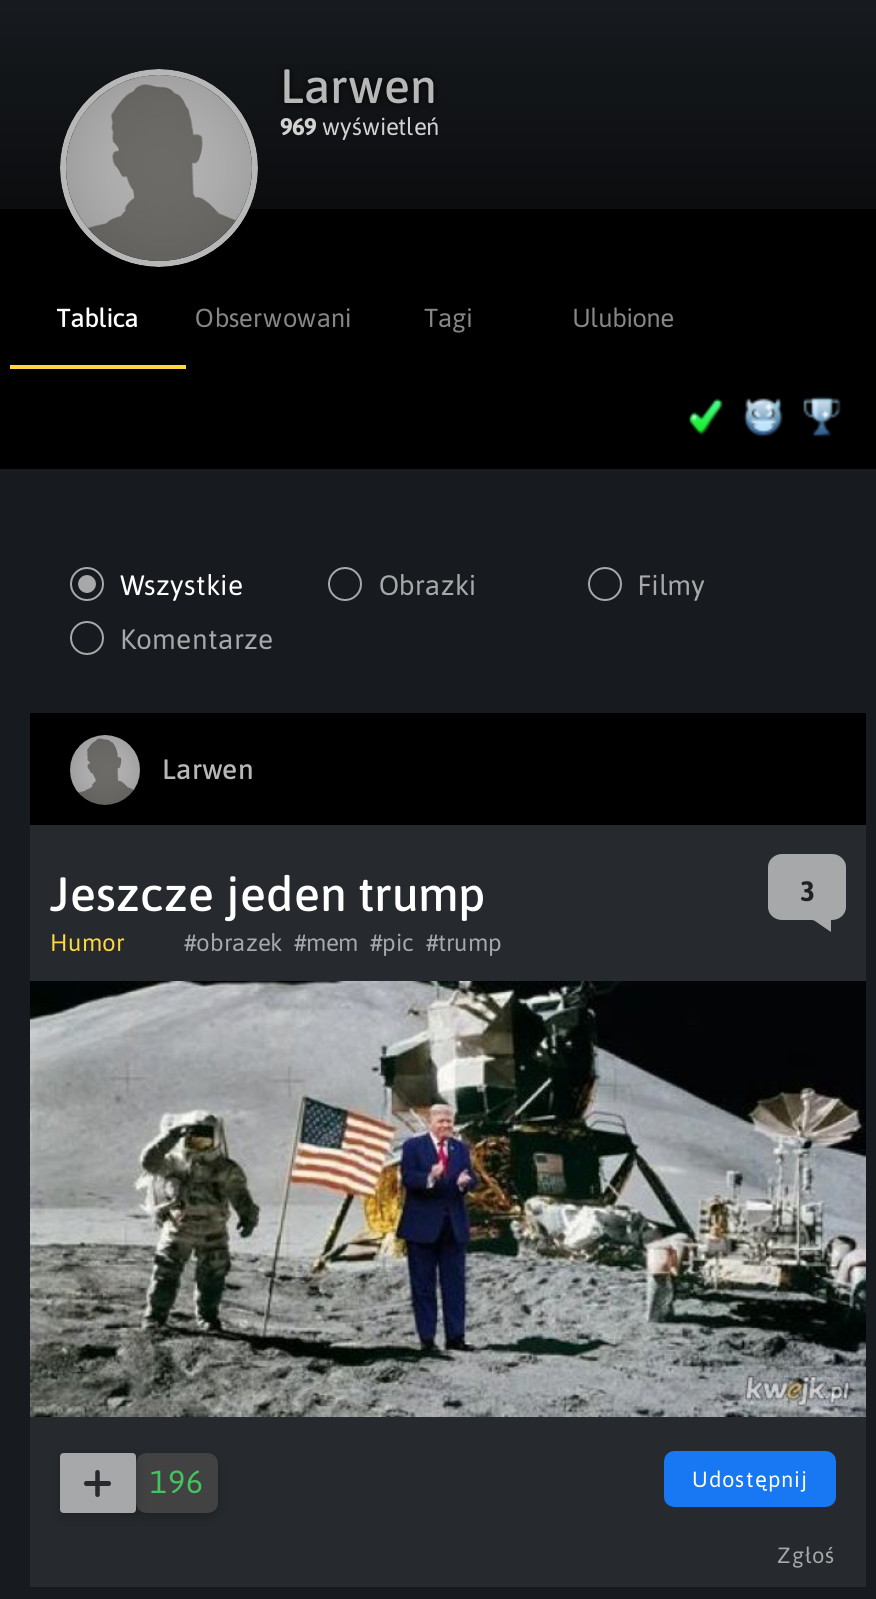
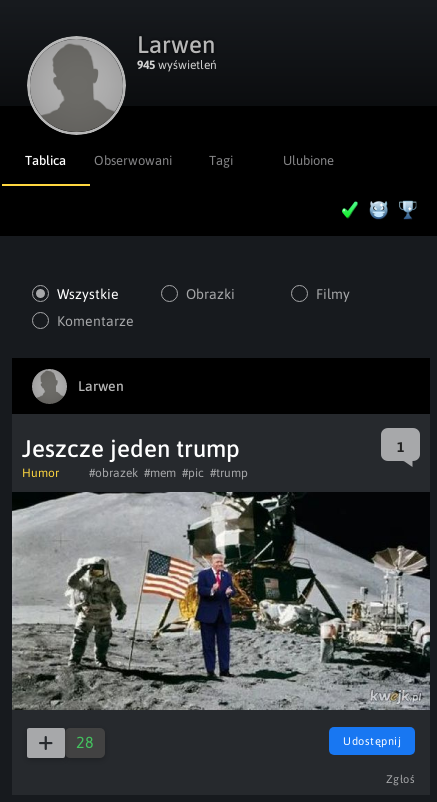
[280,113,440,141] 969 wyświetleń -> [137,58,217,72] 945 wyświetleń
[800,875,814,907] 3 -> [397,439,404,455] 1
[150,1463,204,1499] 196 -> [76,733,94,751] 28

